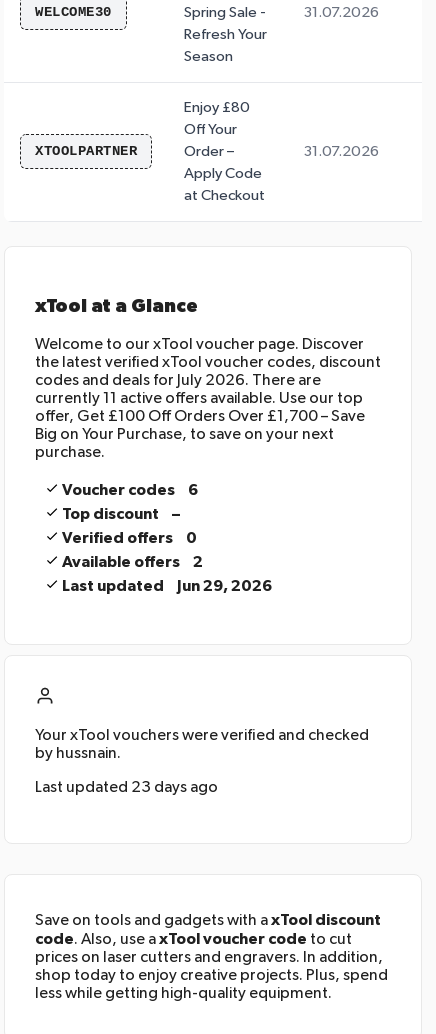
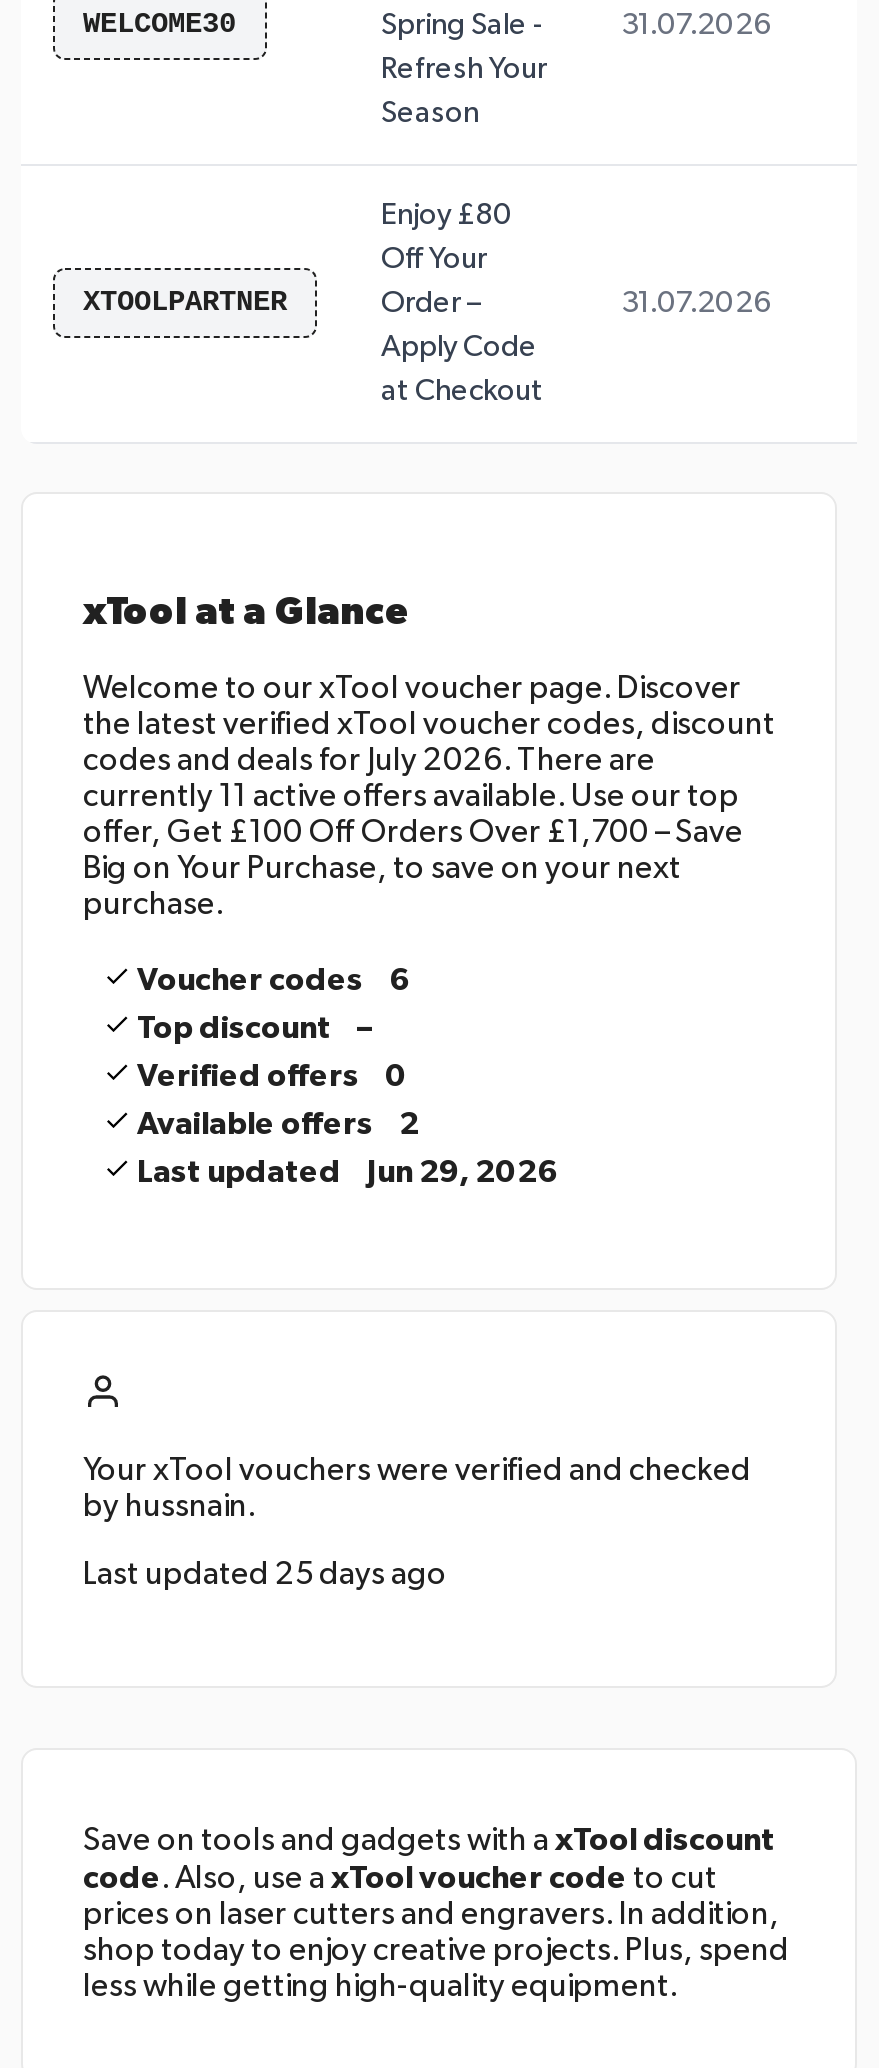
[35,780,218,796] Last updated 23 days ago -> [83,1559,447,1591] Last updated 25 days ago

